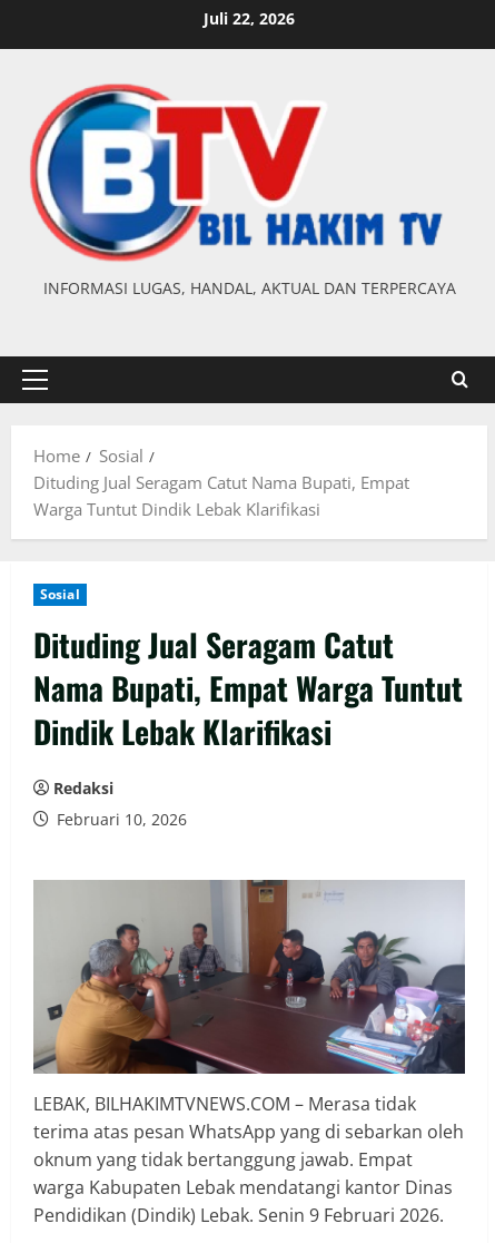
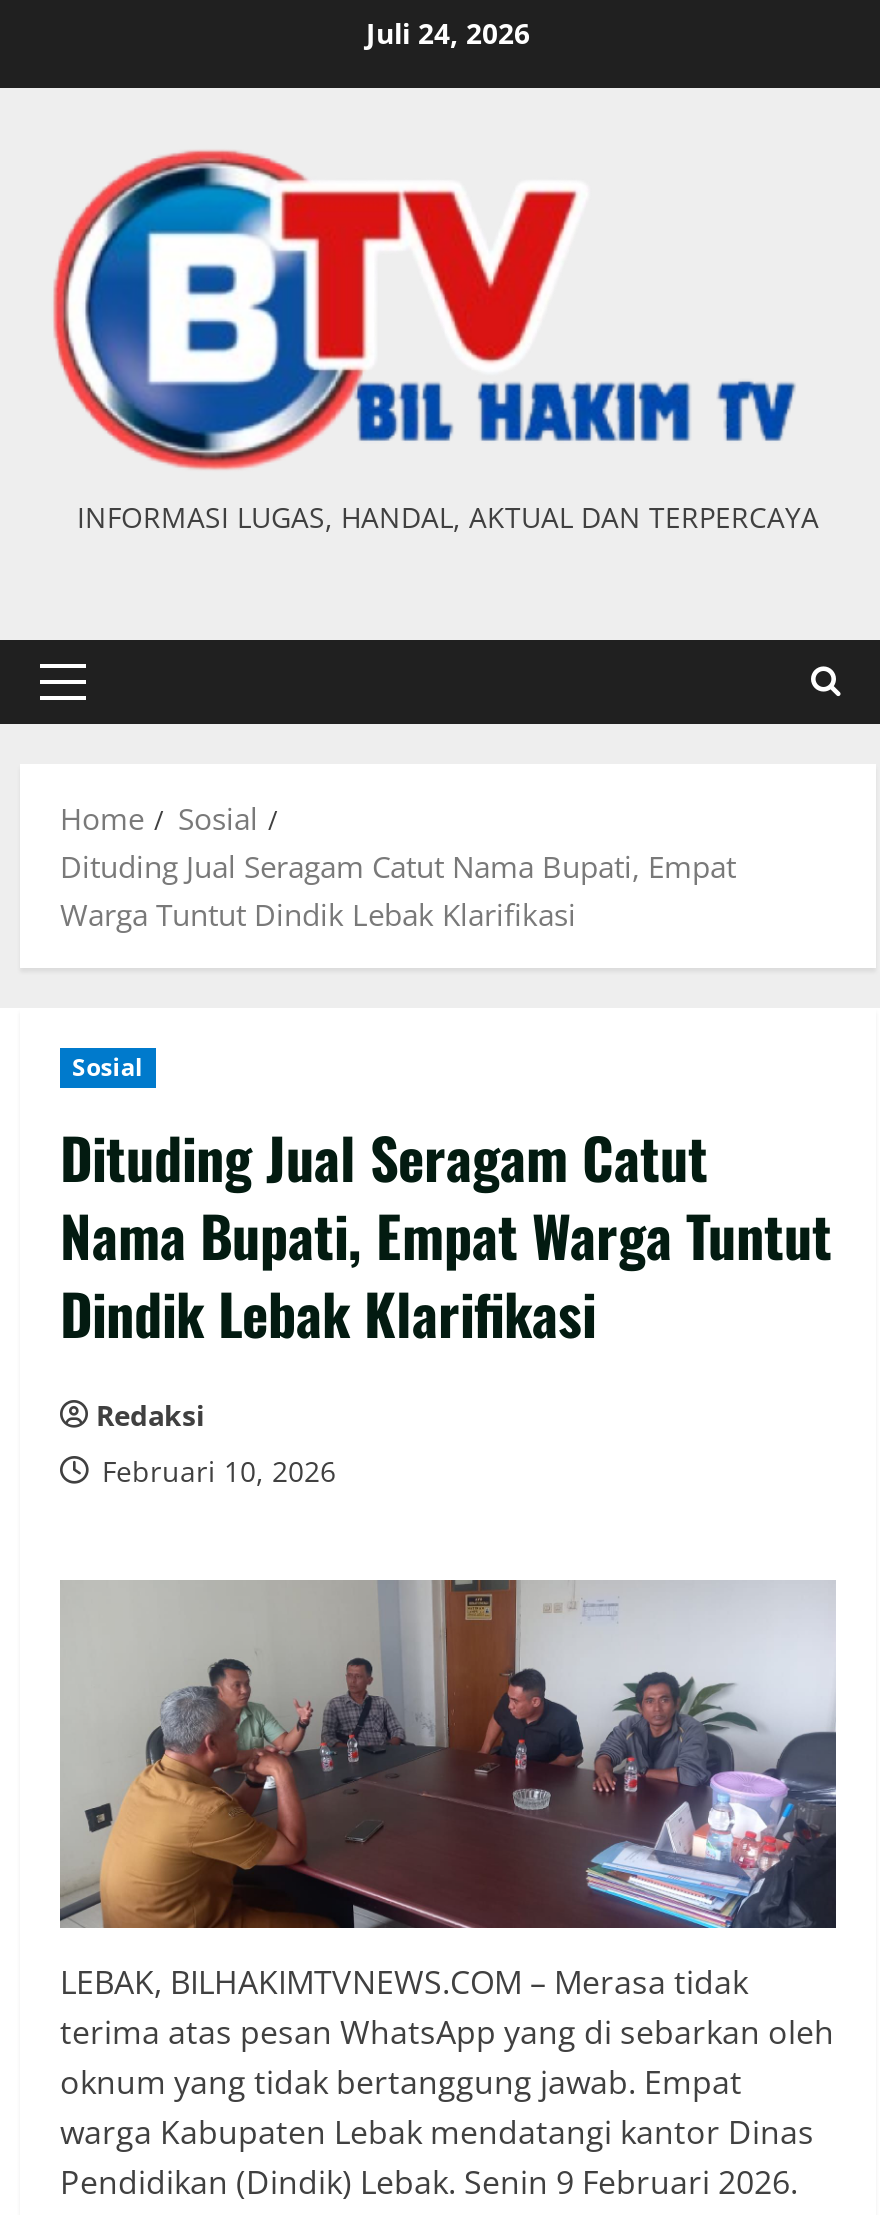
[204,8,295,29] Juli 22, 2026 -> [366,14,530,52] Juli 24, 2026

